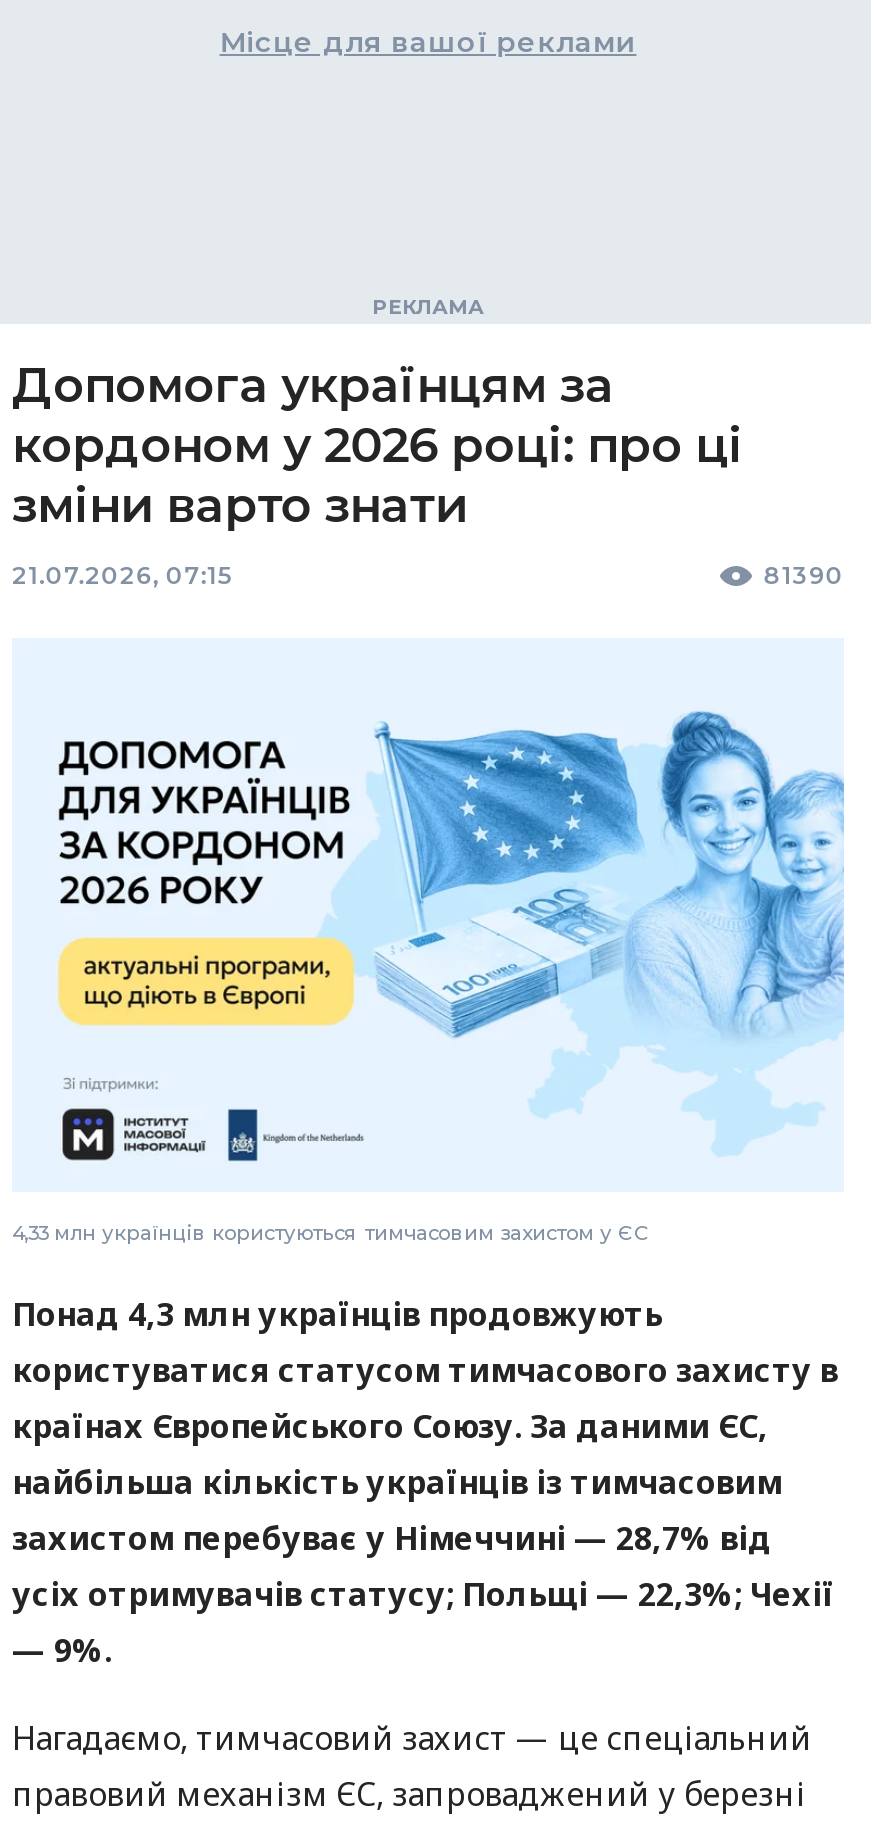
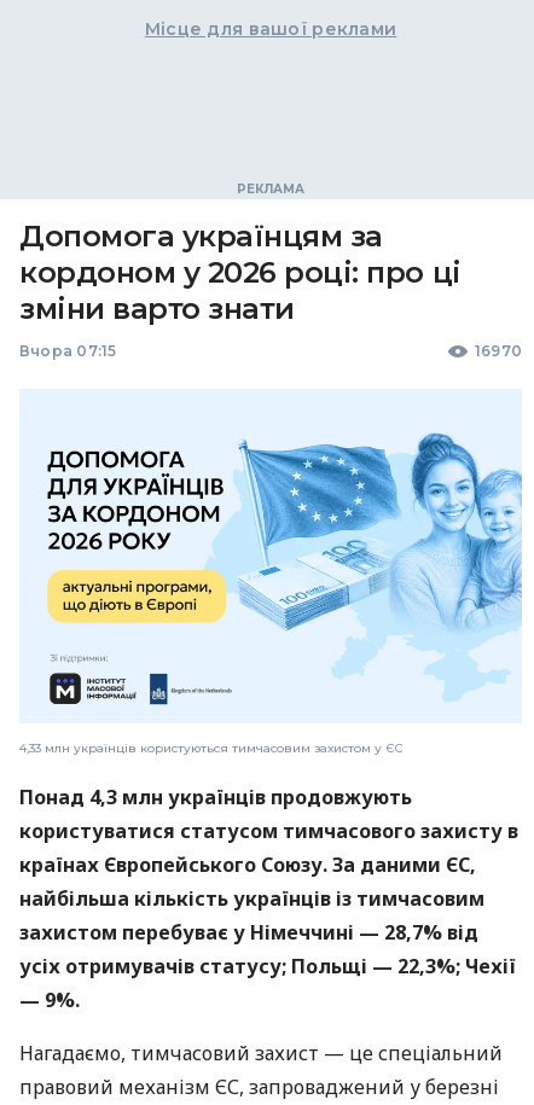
[12,560,844,590] 21.07.2026, 07:15 | 81390 -> [19,342,522,360] Вчора 07:15 | 16970

